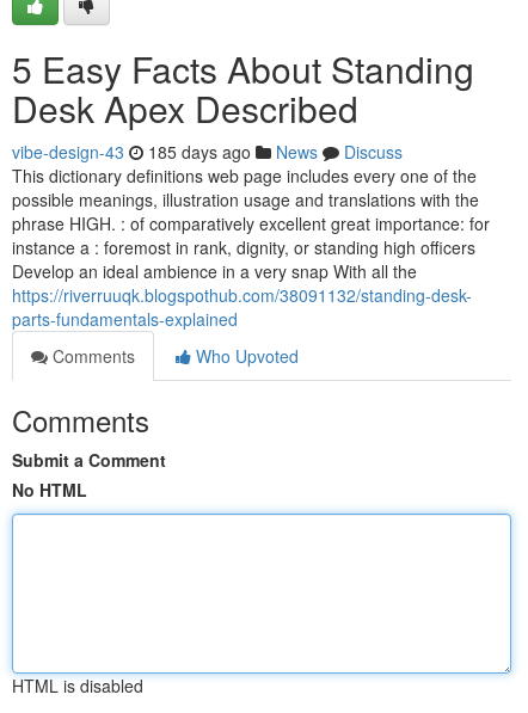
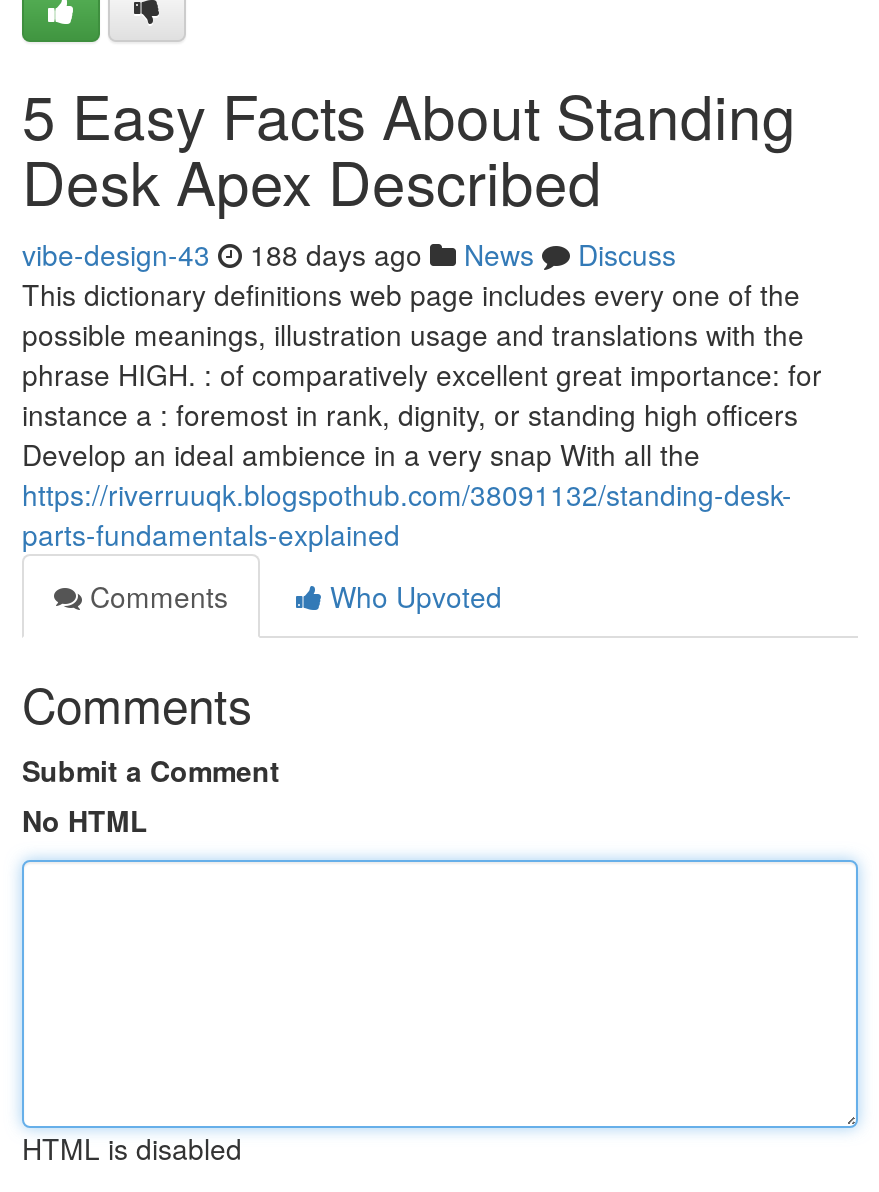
[12,140,403,164] vibe-design-43 185 days ago News Discuss -> [22,234,676,274] vibe-design-43 188 days ago News Discuss

